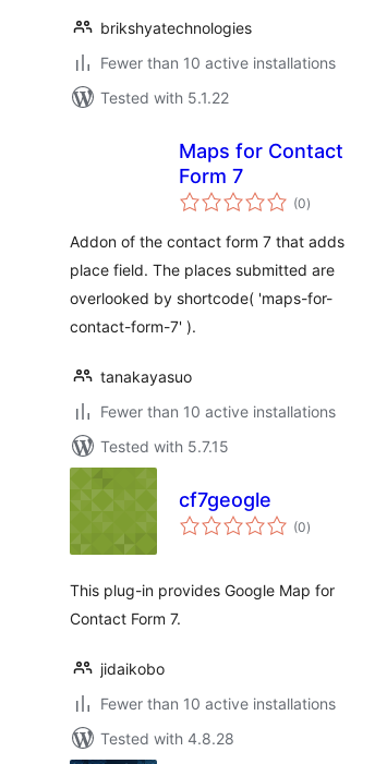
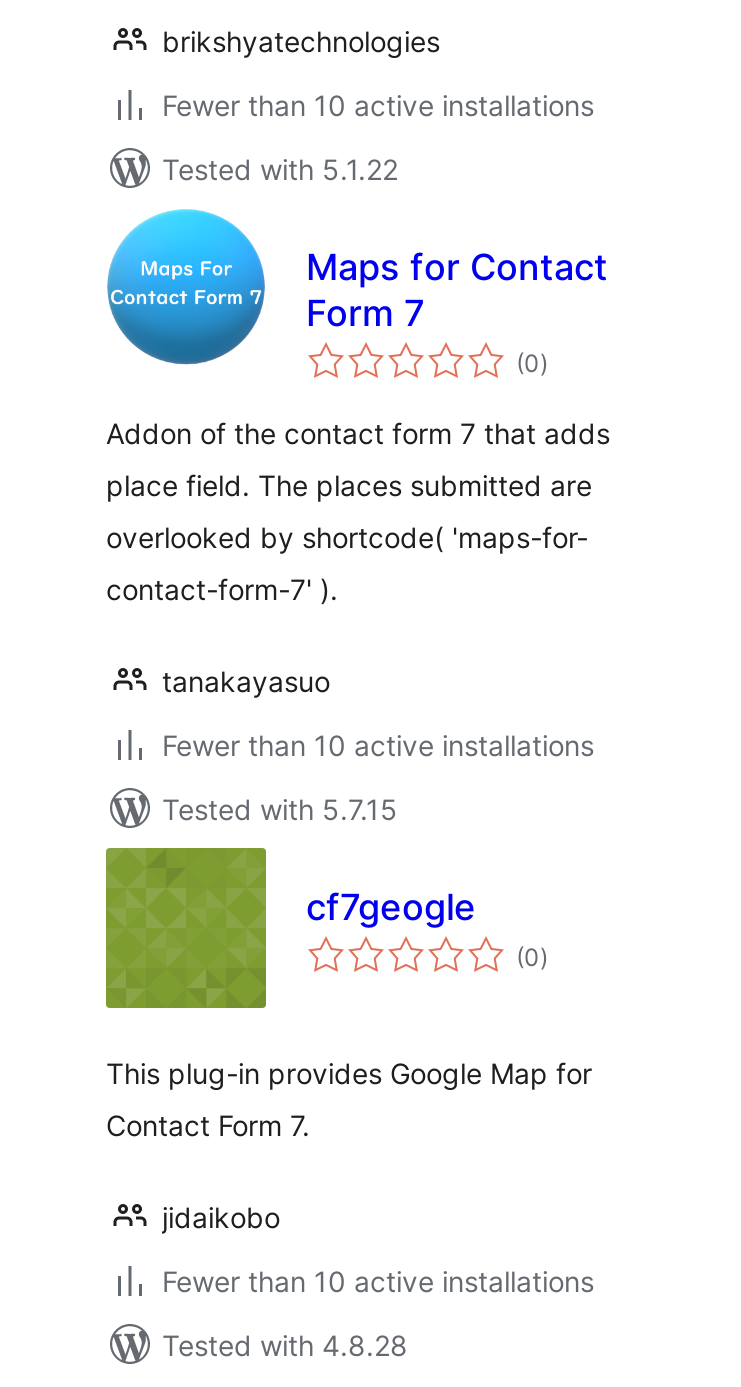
none -> [106,208,268,366] [image]

